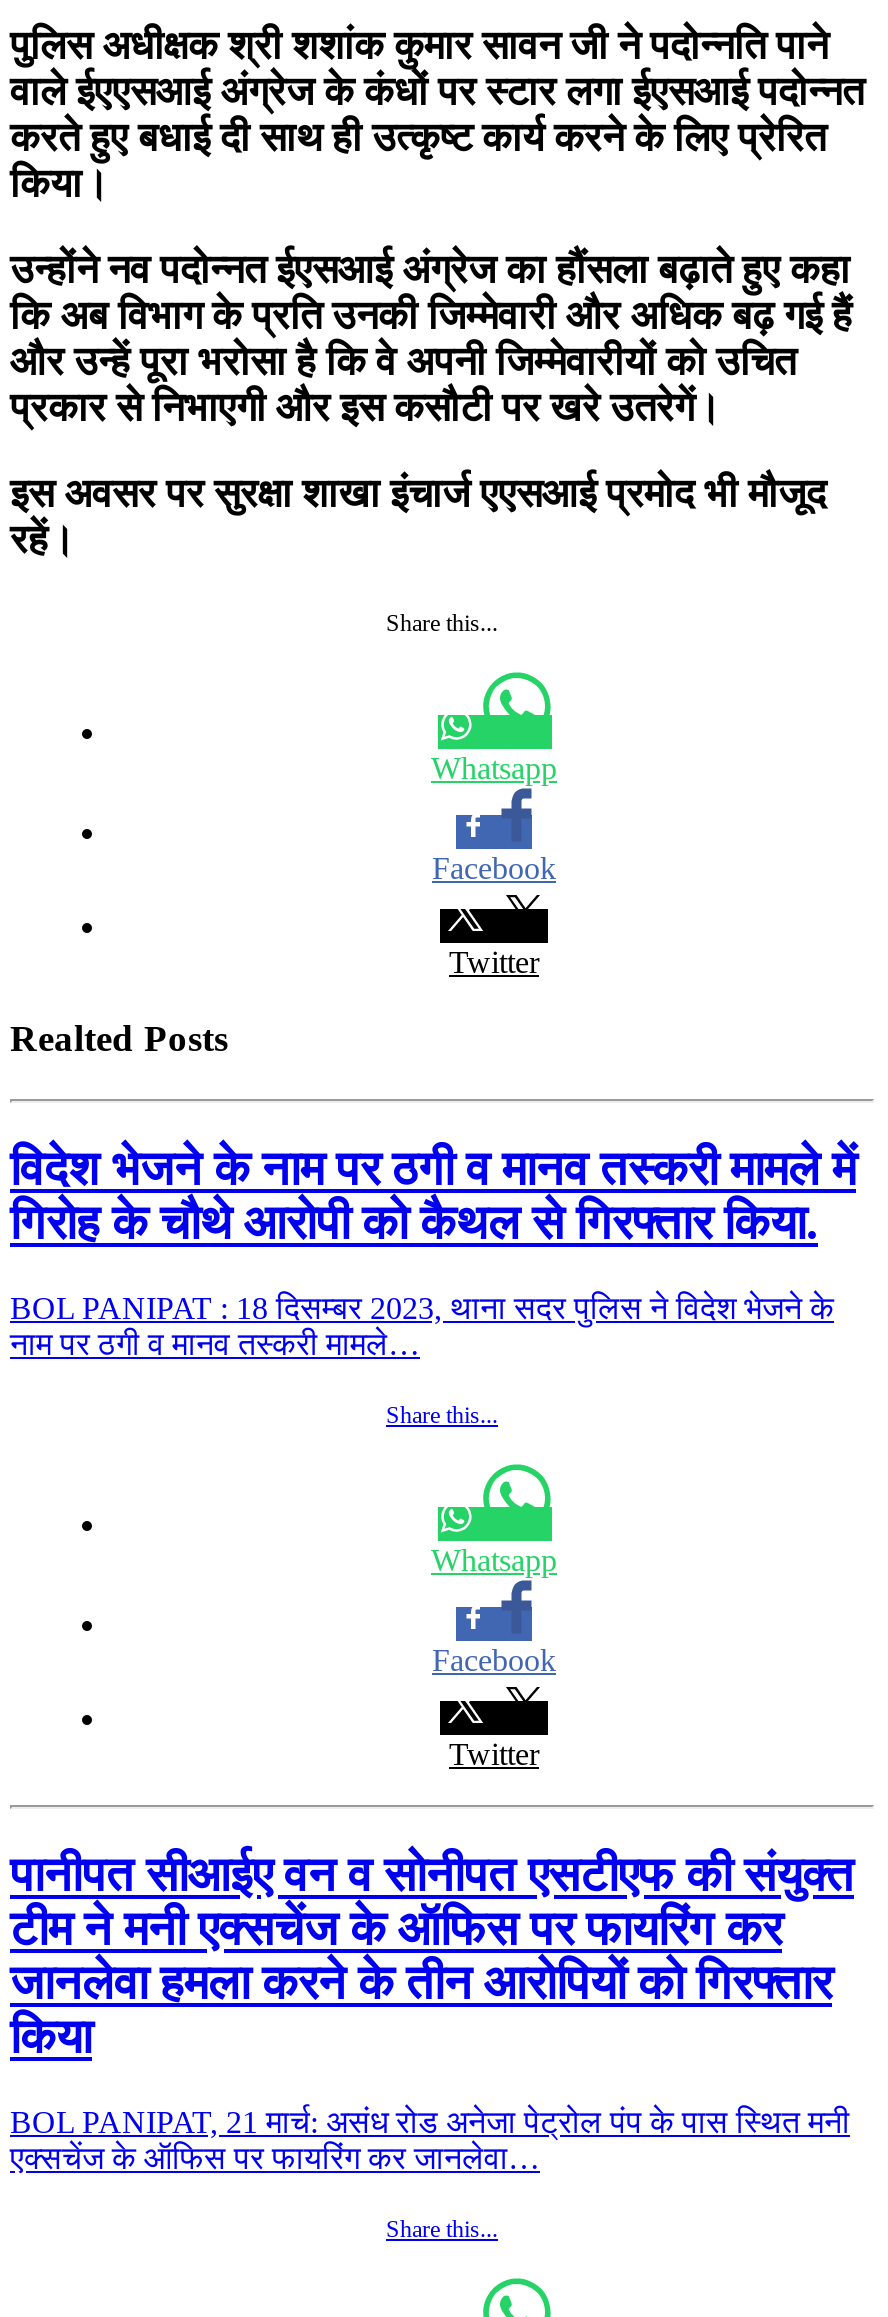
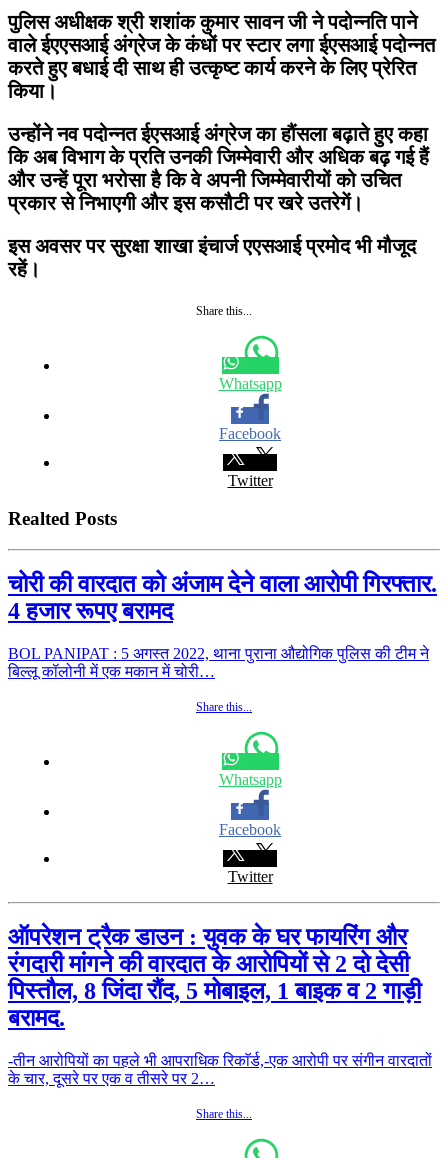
[10,1143,856,1249] विदेश भेजने के नाम पर ठगी व मानव तस्करी मामले में | गिरोह के चौथे आरोपी को कैथल से गिरफ्तार किया. -> [8,571,437,624] चोरी की वारदात को अंजाम देने वाला आरोपी गिरफ्तार. | 4 हजार रूपए बरामद
[10,1291,834,1361] BOL PANIPAT : 18 दिसम्बर 2023, थाना सदर पुलिस ने विदेश भेजने के | नाम पर ठगी व मानव तस्करी मामले… -> [8,645,429,680] BOL PANIPAT : 5 अगस्त 2022, थाना पुराना औद्योगिक पुलिस की टीम ने | बिल्लू कॉलोनी में एक मकान में चोरी…
[10,1849,854,2063] पानीपत सीआईए वन व सोनीपत एसटीएफ की संयुक्त | टीम ने मनी एक्सचेंज के ऑफिस पर फायरिंग कर | जानलेवा हमला करने के तीन आरोपियों को गिरफ्तार | किया -> [8,924,421,1031] ऑपरेशन ट्रैक डाउन : युवक के घर फायरिंग और | रंगदारी मांगने की वारदात के आरोपियों से 2 दो देसी | पिस्तौल, 8 जिंदा रौंद, 5 मोबाइल, 1 बाइक व 2 गाड़ी | बरामद.
[10,2105,850,2175] BOL PANIPAT, 21 मार्च: असंध रोड अनेजा पेट्रोल पंप के पास स्थित मनी | एक्सचेंज के ऑफिस पर फायरिंग कर जानलेवा… -> [8,1052,432,1087] -तीन आरोपियों का पहले भी आपराधिक रिकाॅर्ड,-एक आरोपी पर संगीन वारदातों | के चार, दूसरे पर एक व तीसरे पर 2…

